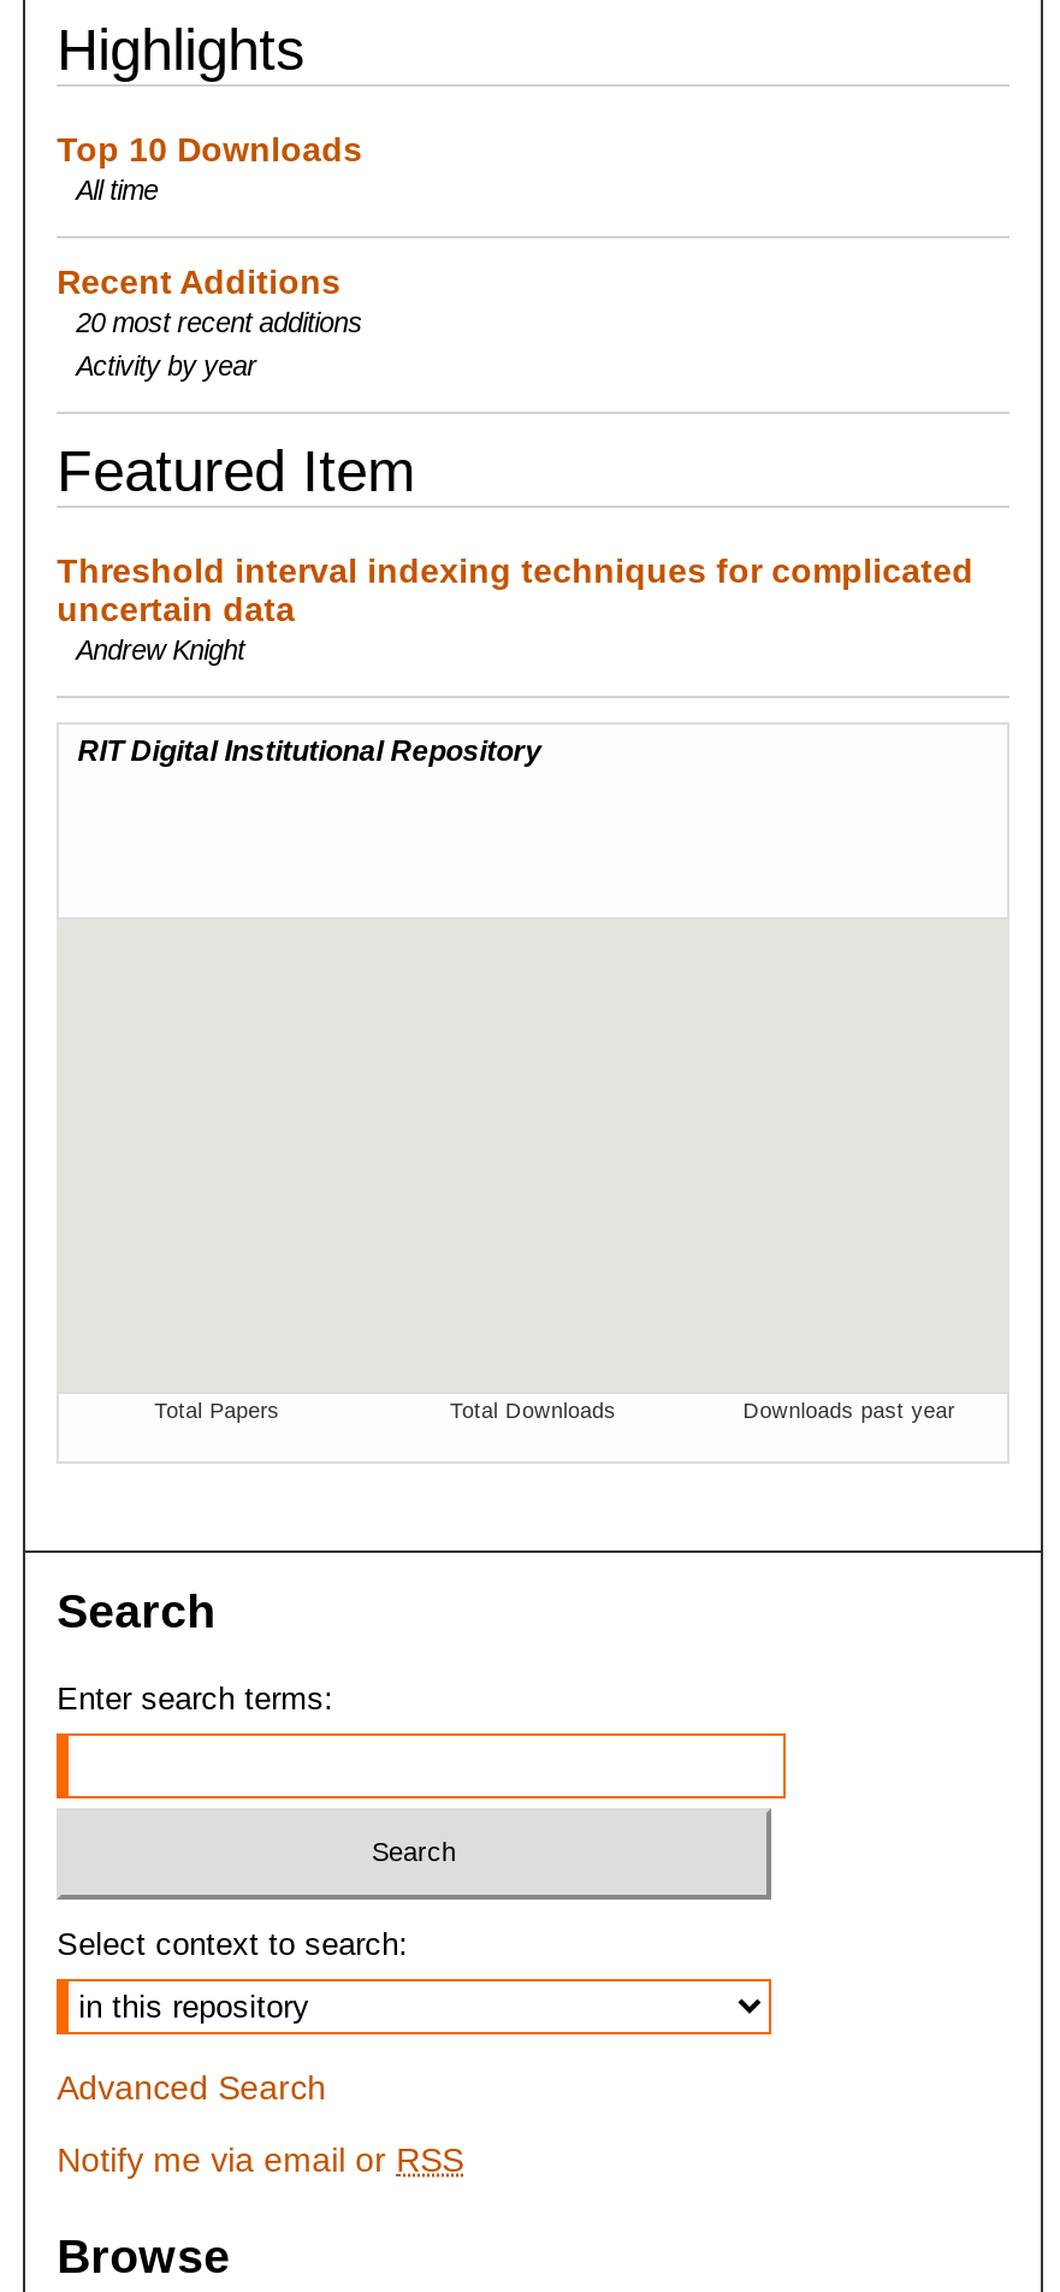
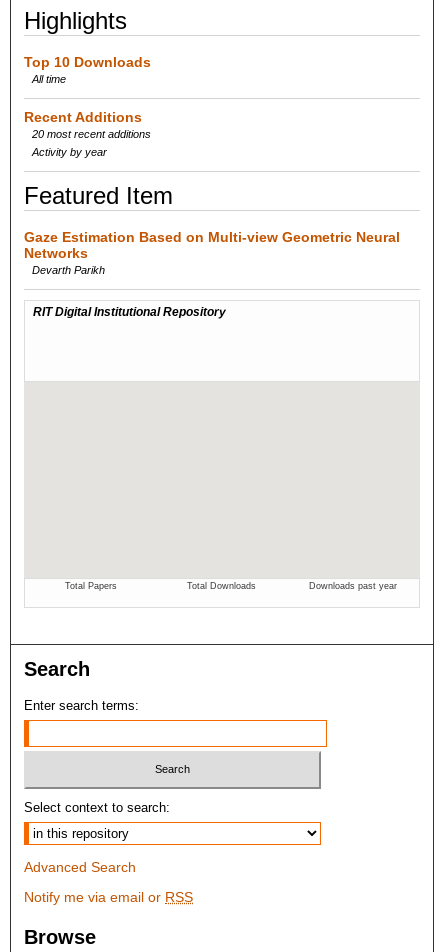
[57,551,974,664] Threshold interval indexing techniques for complicated | uncertain data | Andrew Knight -> [24,229,400,276] Gaze Estimation Based on Multi-view Geometric Neural | Networks | Devarth Parikh

